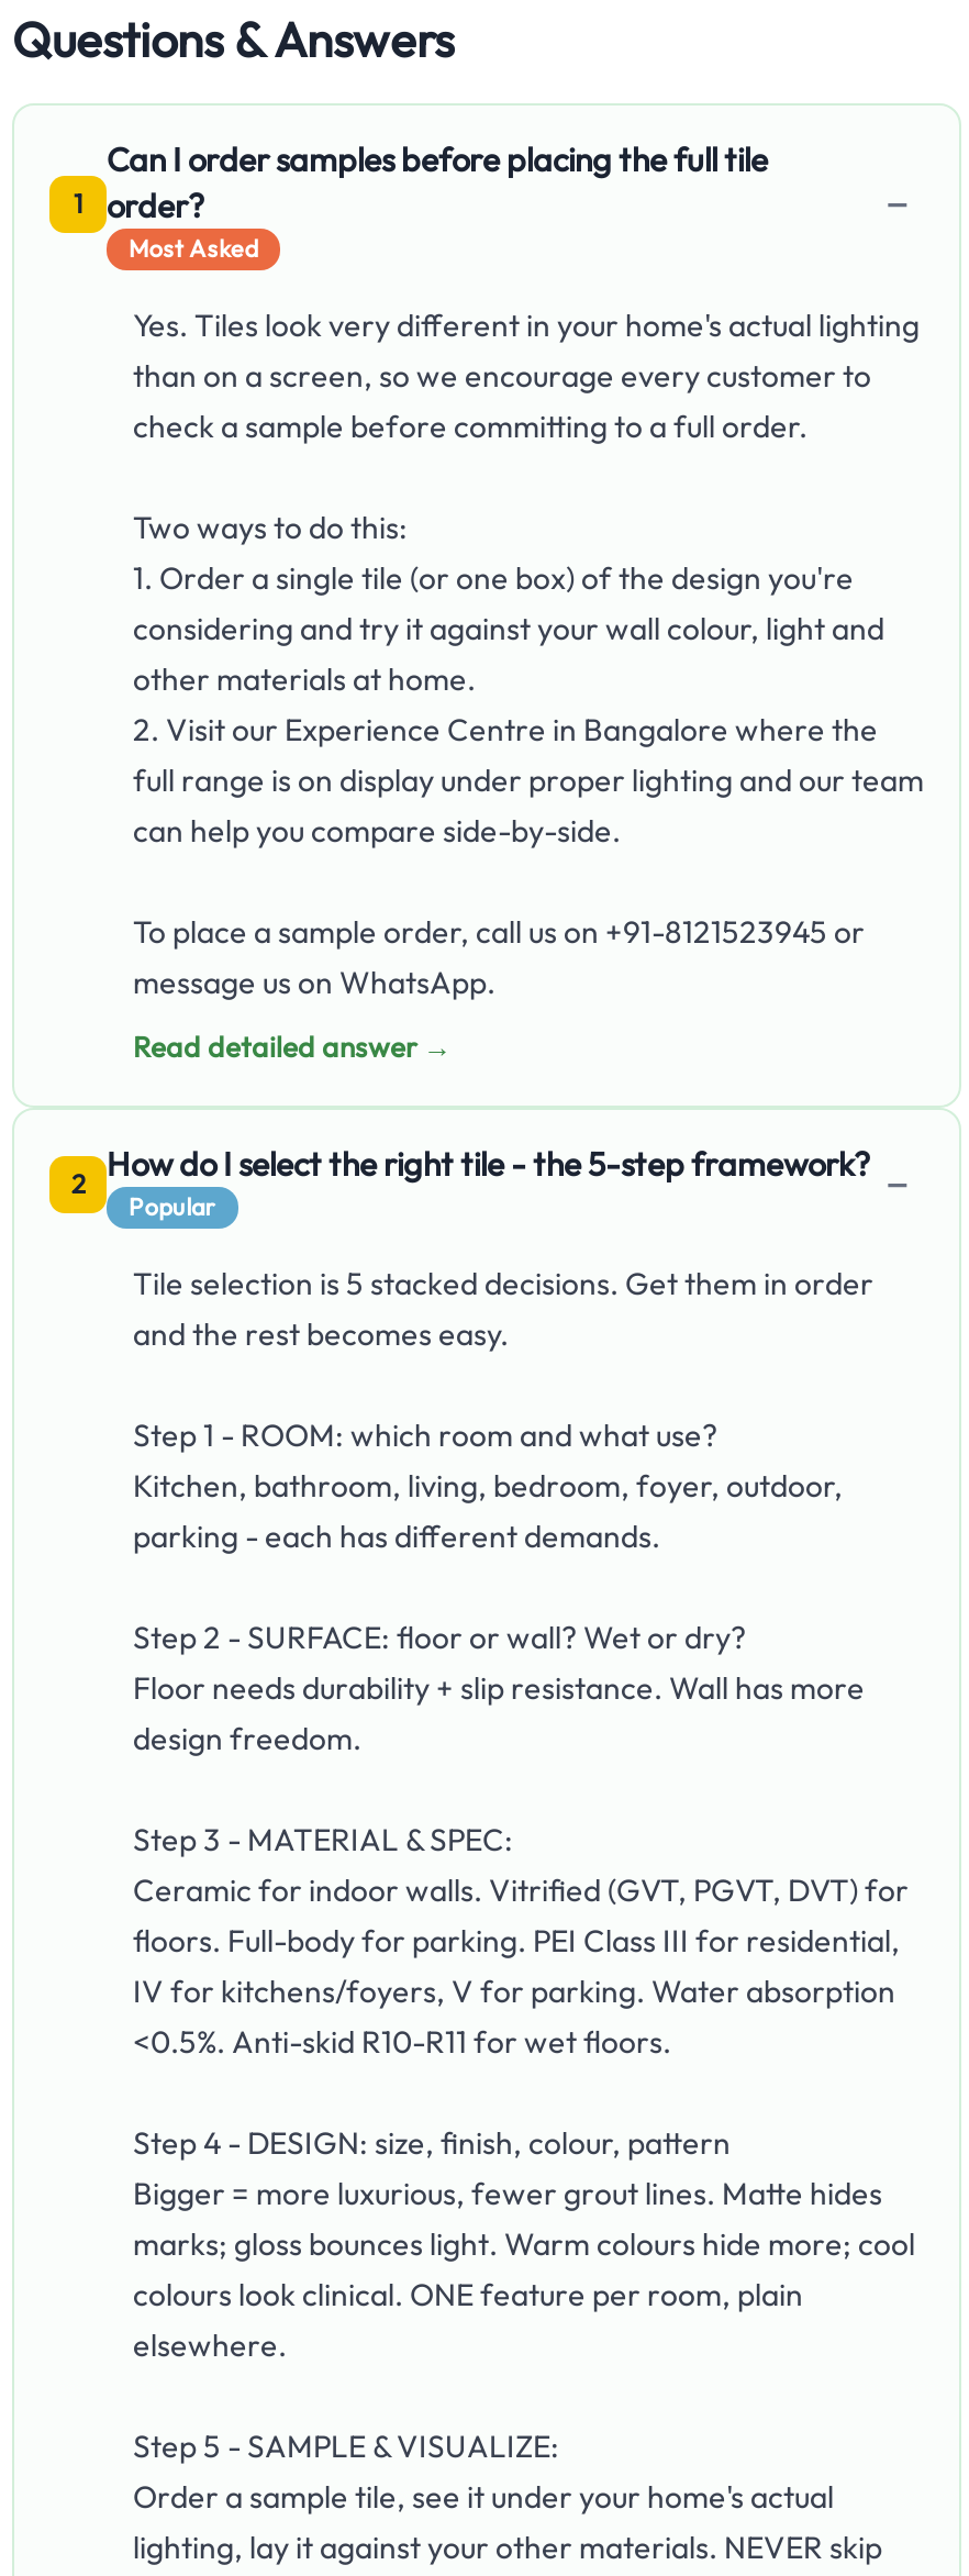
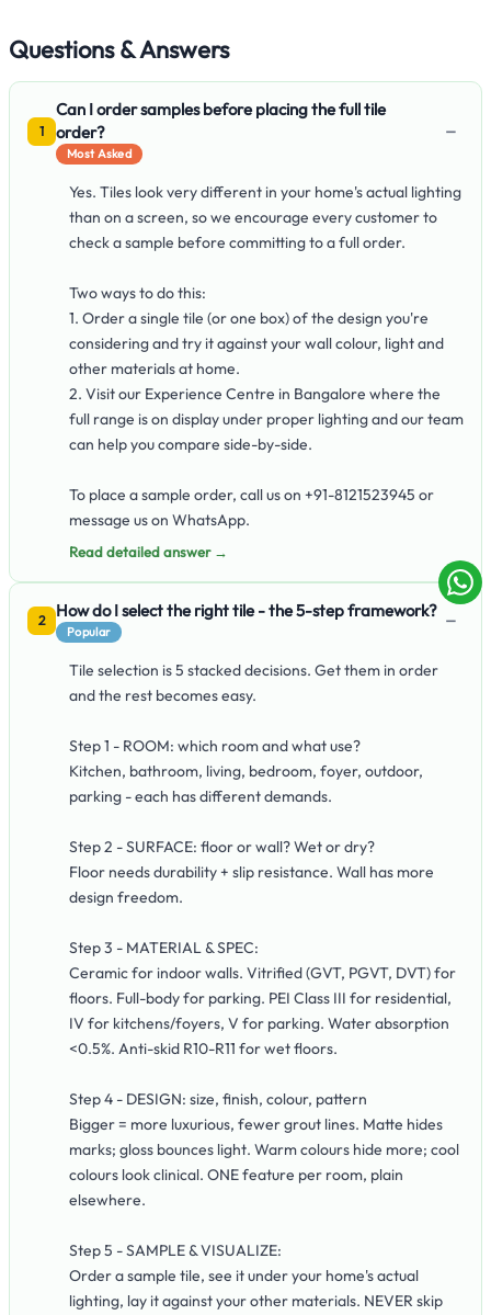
none -> [437,559,483,605] [image]

